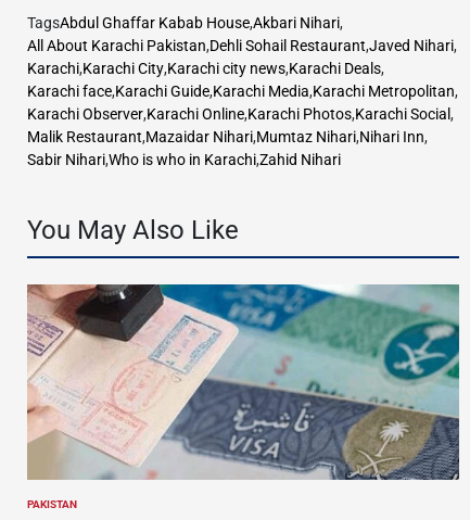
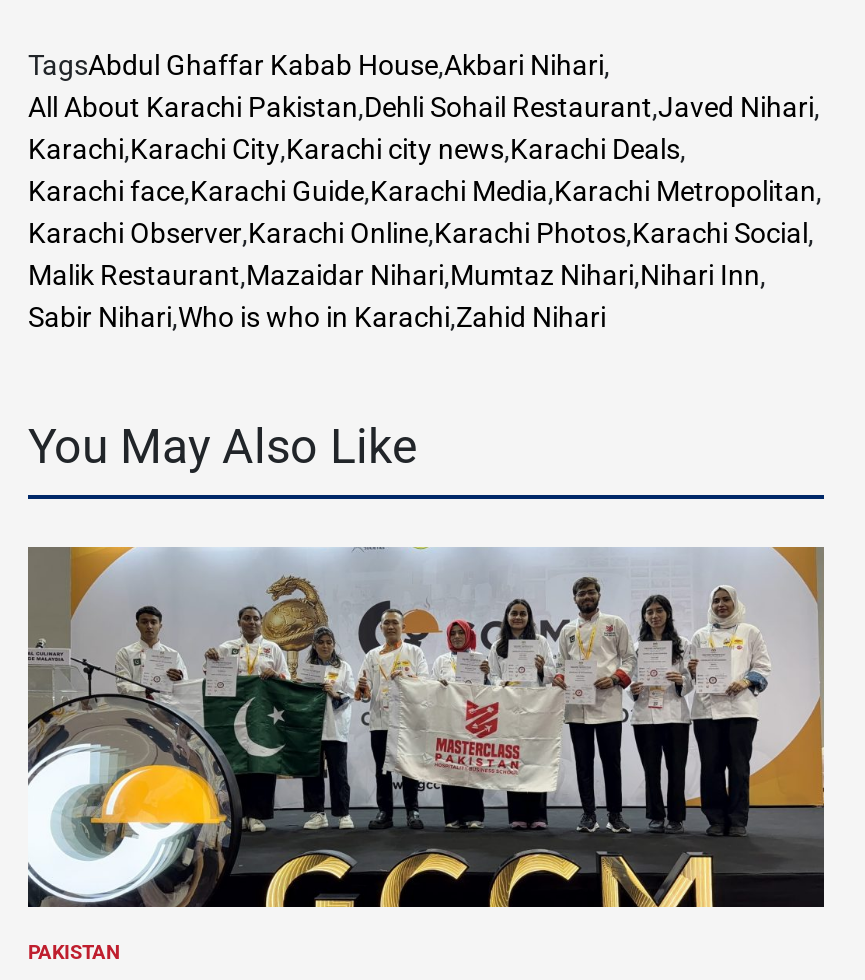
[26,283,460,481] [image] -> [26,546,826,910] [image]

